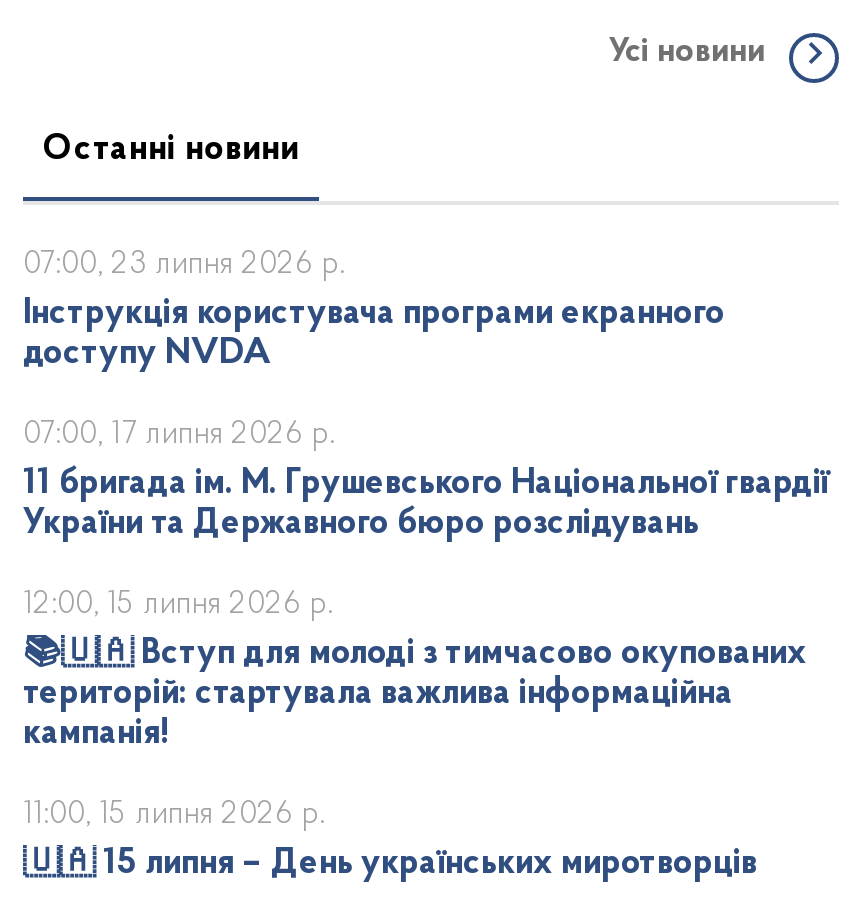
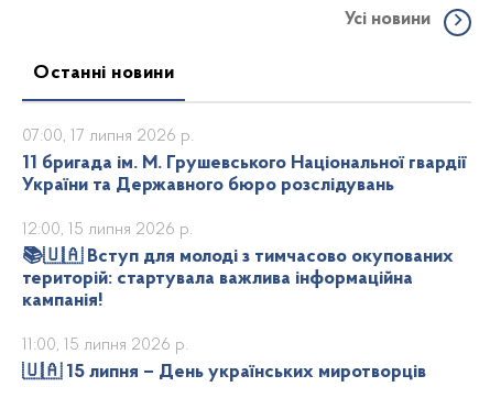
[23,249,345,281] 07:00, 23 липня 2026 р. -> none
[23,297,725,373] Інструкція користувача програми екранного | доступу NVDA -> none

